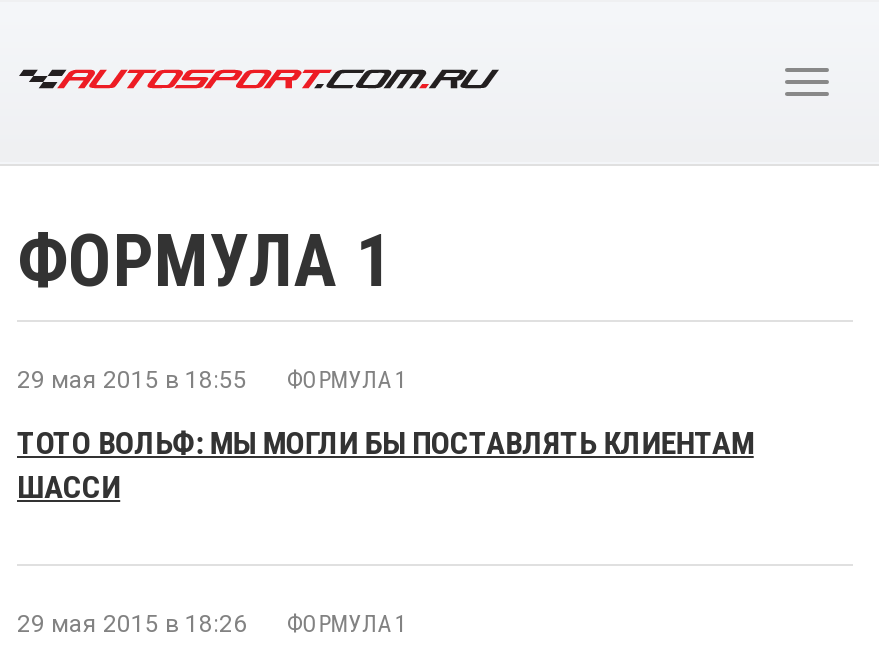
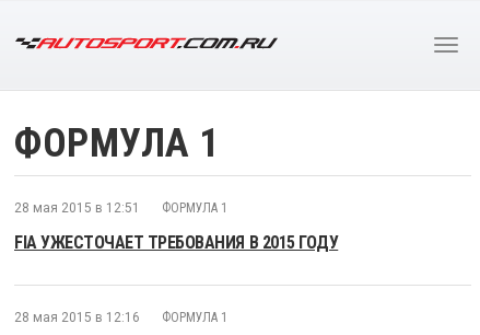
[17,366,407,394] 29 мая 2015 в 18:55 ФОРМУЛА 1 -> [14,200,227,216] 28 мая 2015 в 12:51 ФОРМУЛА 1
[17,424,754,506] ТОТО ВОЛЬФ: МЫ МОГЛИ БЫ ПОСТАВЛЯТЬ КЛИЕНТАМ | ШАССИ -> [14,232,338,253] FIA УЖЕСТОЧАЕТ ТРЕБОВАНИЯ В 2015 ГОДУ
[17,610,407,638] 29 мая 2015 в 18:26 ФОРМУЛА 1 -> [14,310,227,325] 28 мая 2015 в 12:16 ФОРМУЛА 1

